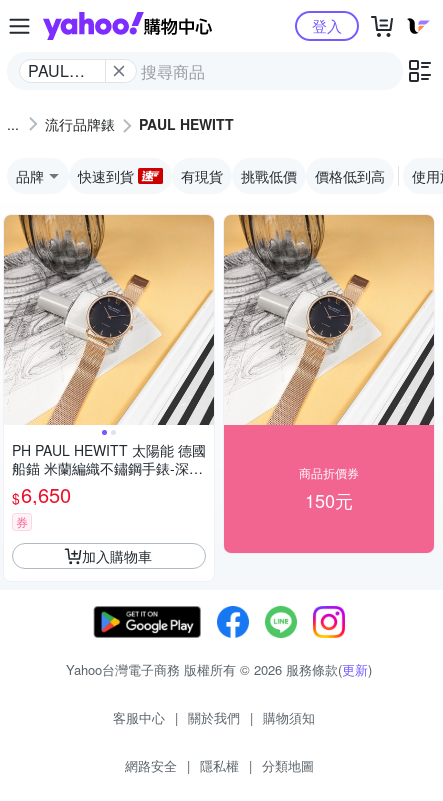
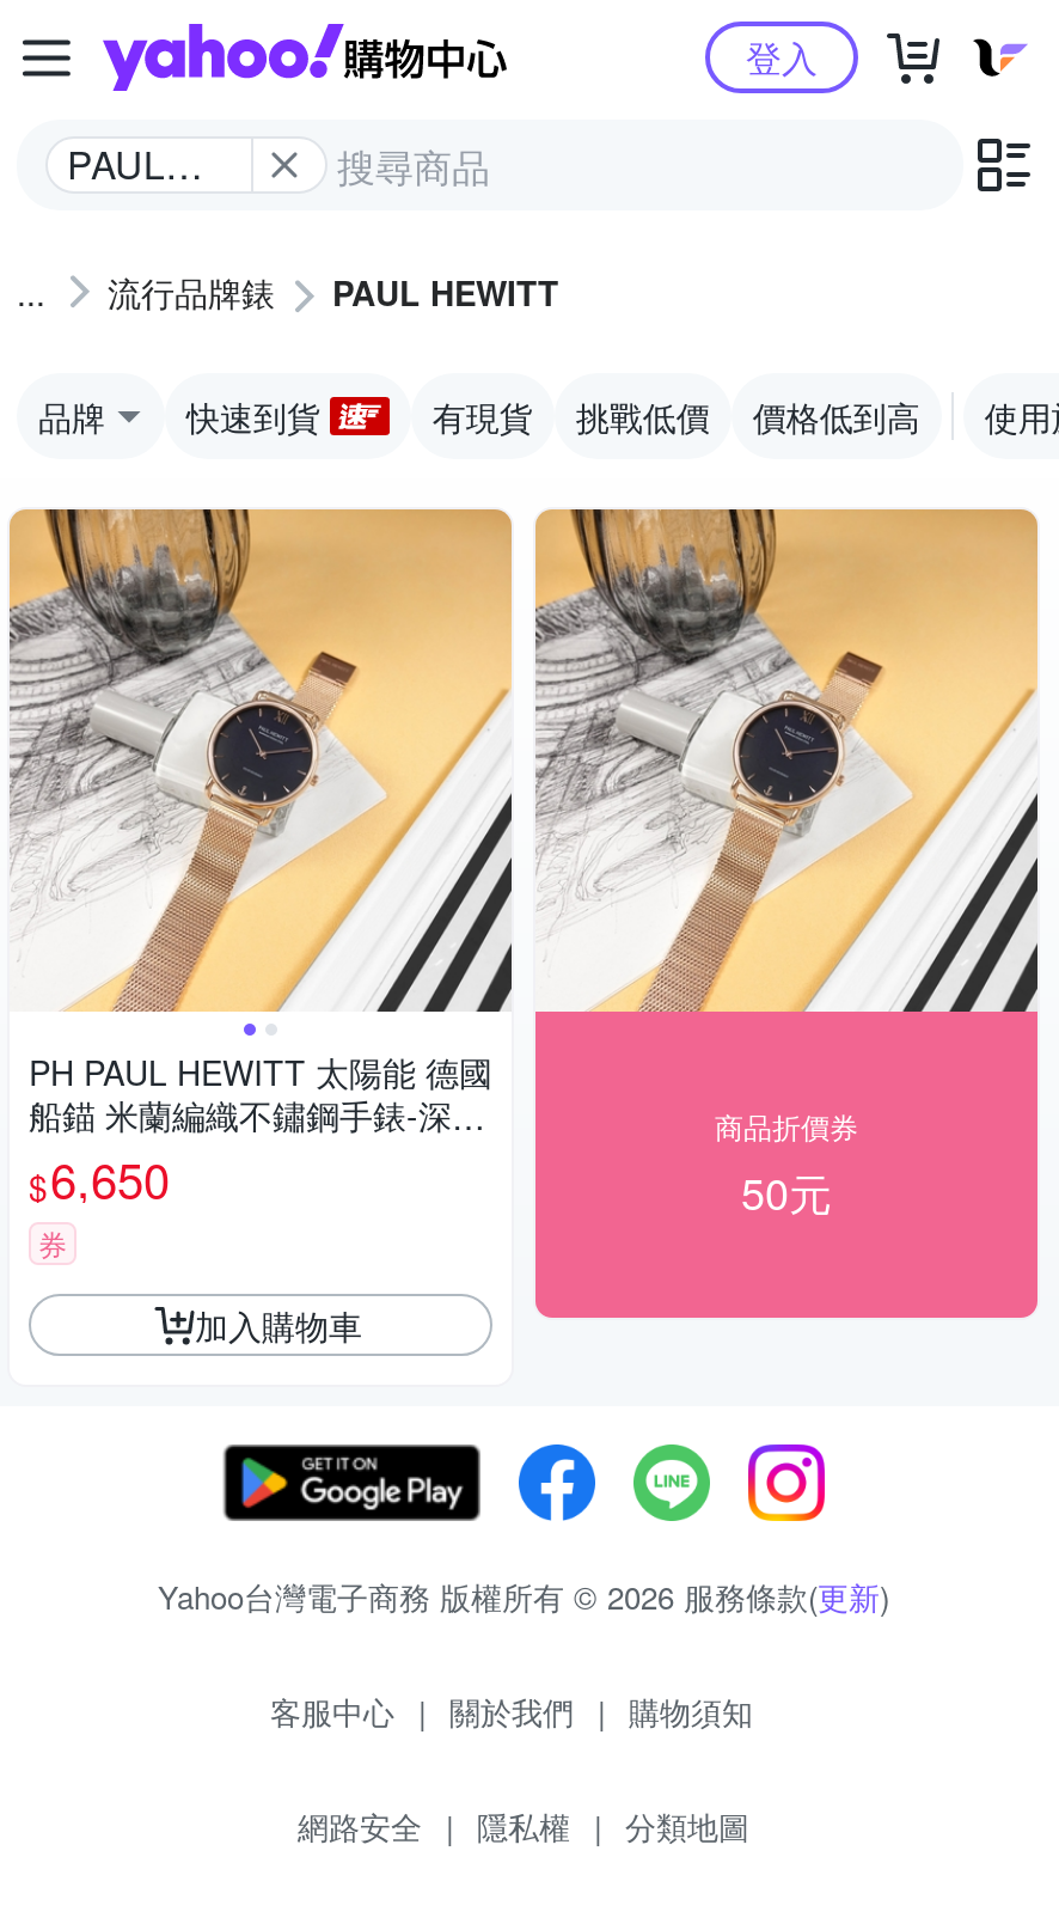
[305,487,353,513] 150元 -> [741,1161,832,1223] 50元

